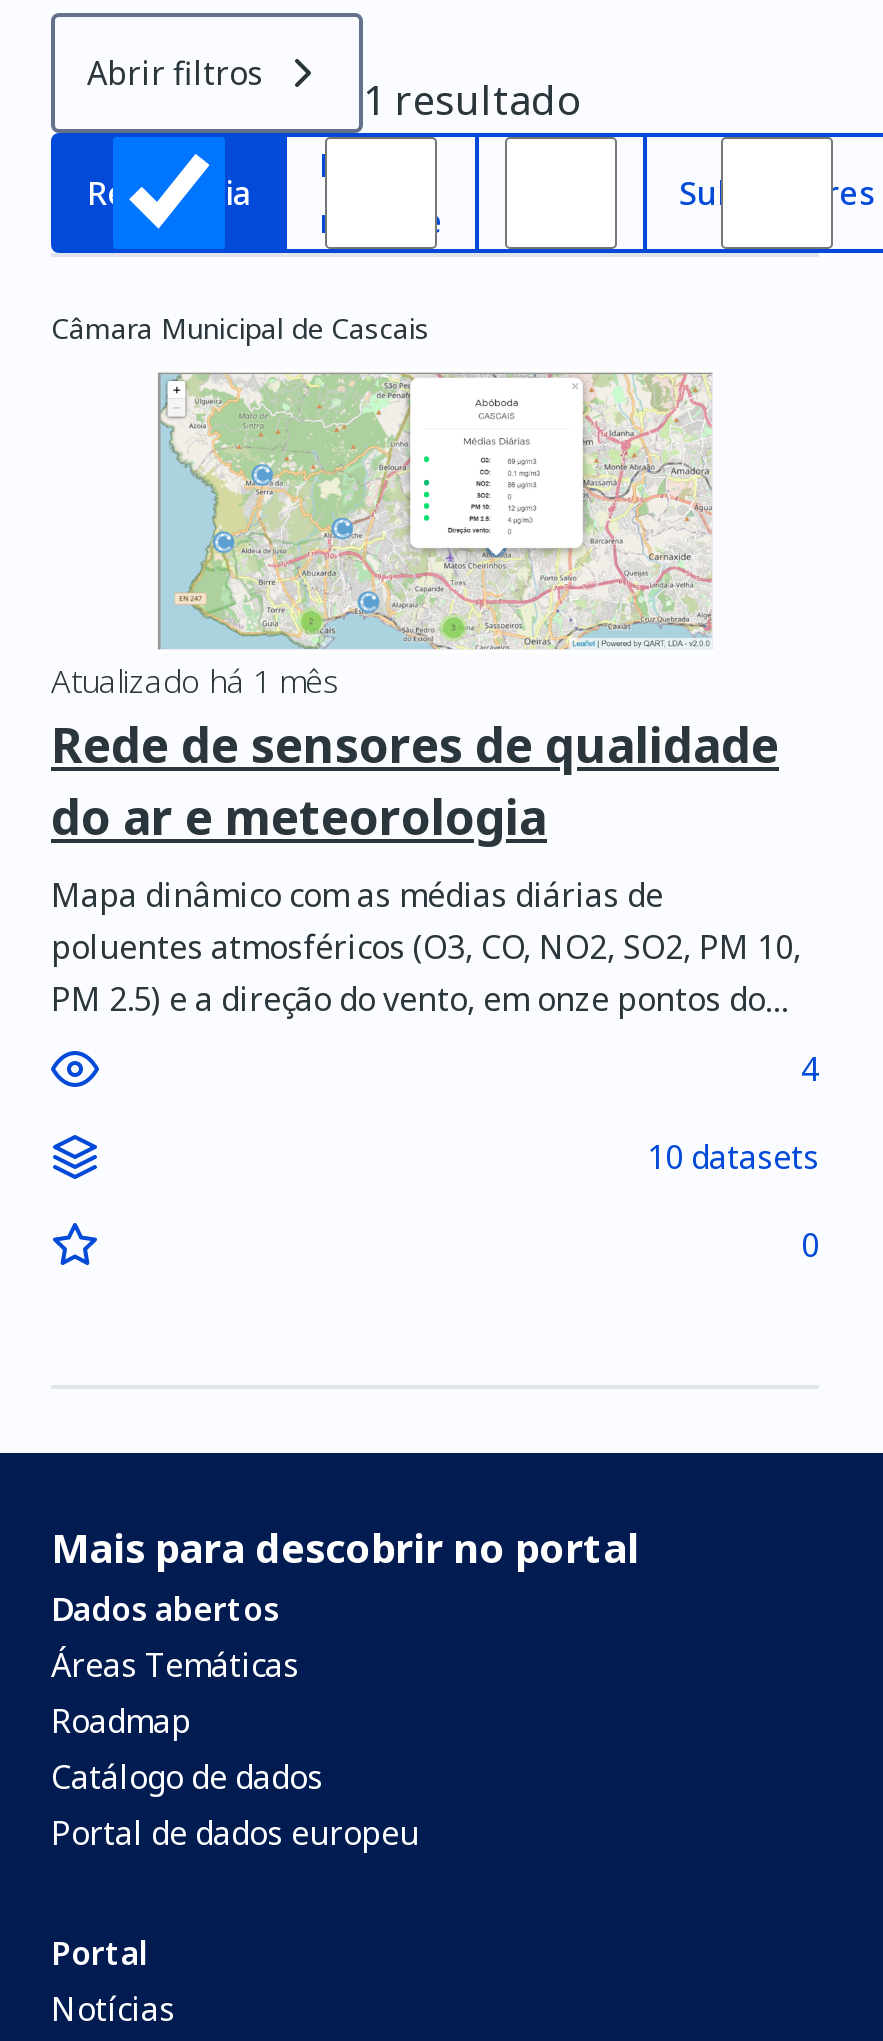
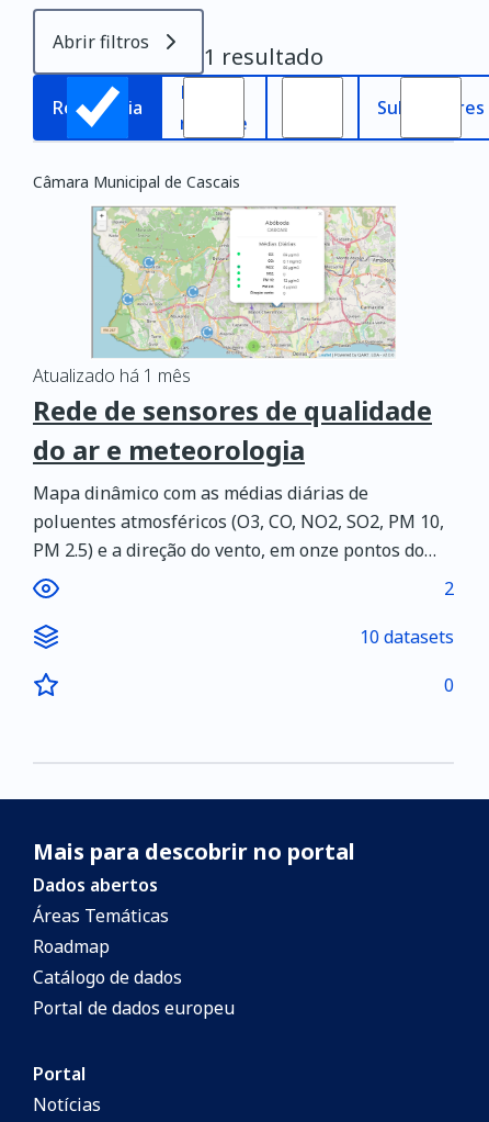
[801,1048,819,1092] 4 -> [444,577,454,601] 2

